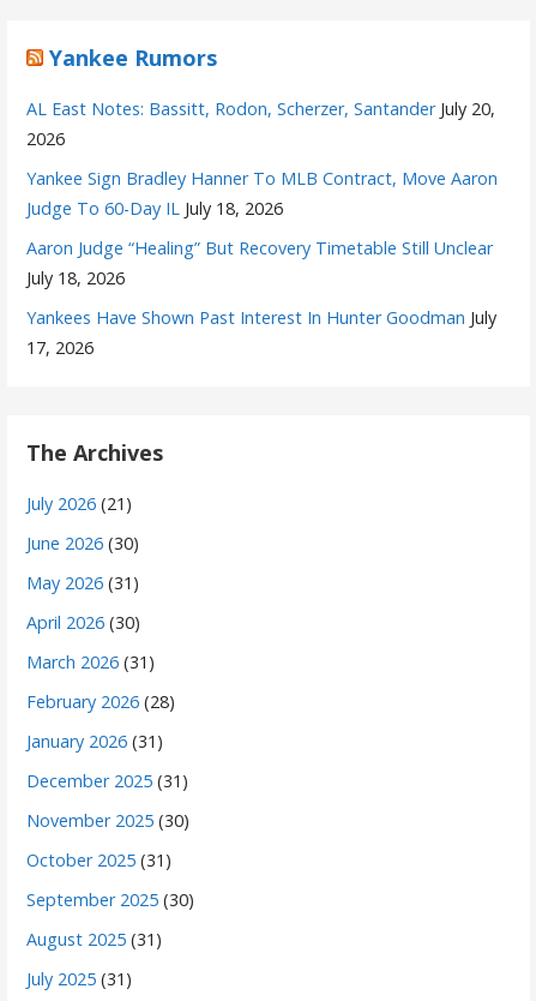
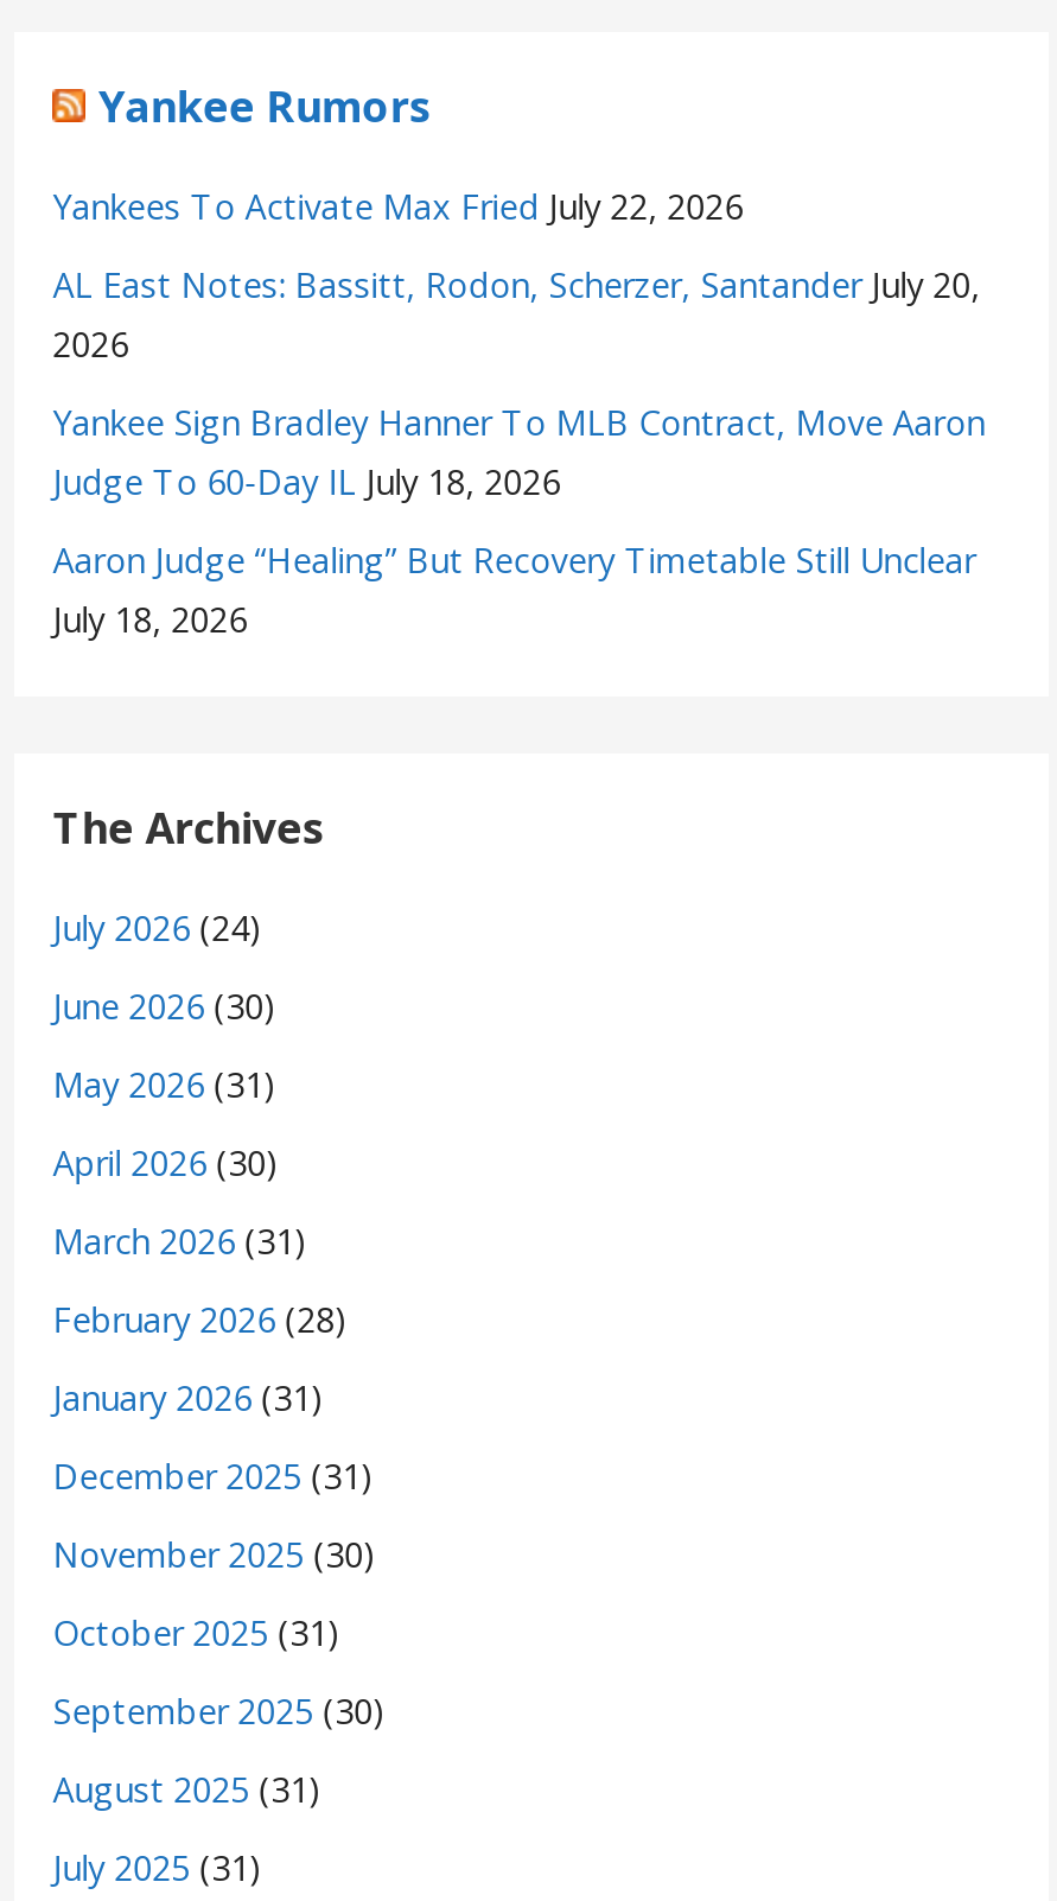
none -> [53,183,743,228] Yankees To Activate Max Fried July 22, 2026
moved [27,97,498,289] -> [53,261,985,641]: AL East Notes: Bassitt, Rodon, Scherzer, Santander July 20, | 2026 | Yankee Sign Bradley Hanner To MLB Contract, Move Aaron | Judge To 60-Day IL July 18, 2026 | Aaron Judge “Healing” But Recovery Timetable Still Unclear | July 18, 2026
[27,306,497,358] Yankees Have Shown Past Interest In Hunter Goodman July | 17, 2026 -> none
[27,492,132,514] July 2026 (21) -> [53,904,261,950] July 2026 (24)

